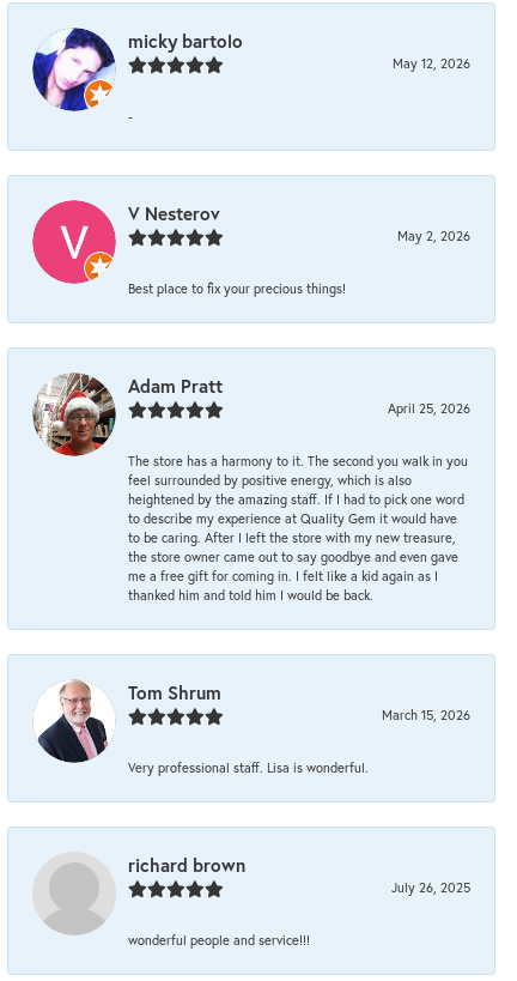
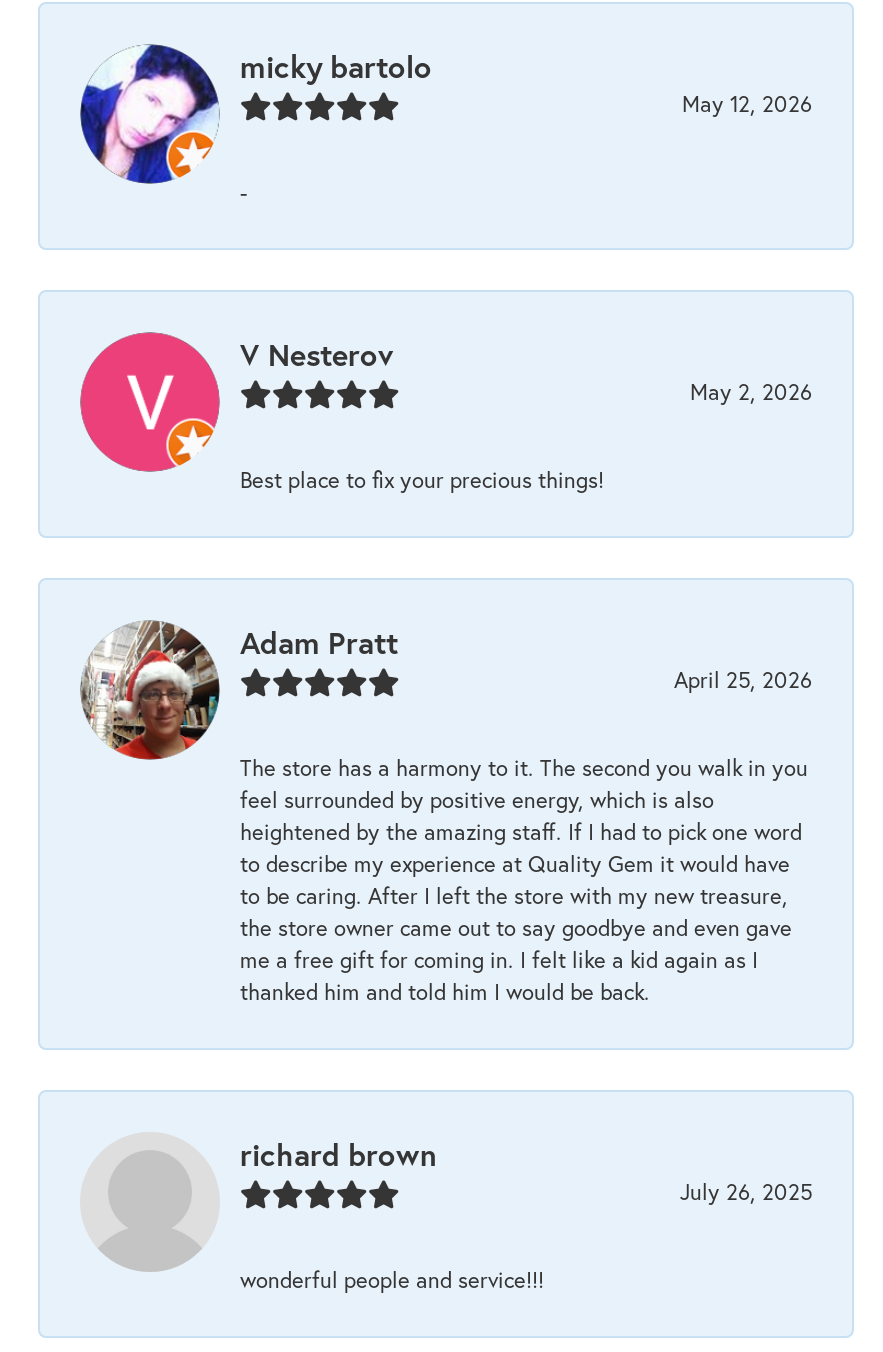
[37,680,470,776] [image] | Tom Shrum | March 15, 2026 | Very professional staff. Lisa is wonderful. -> none

